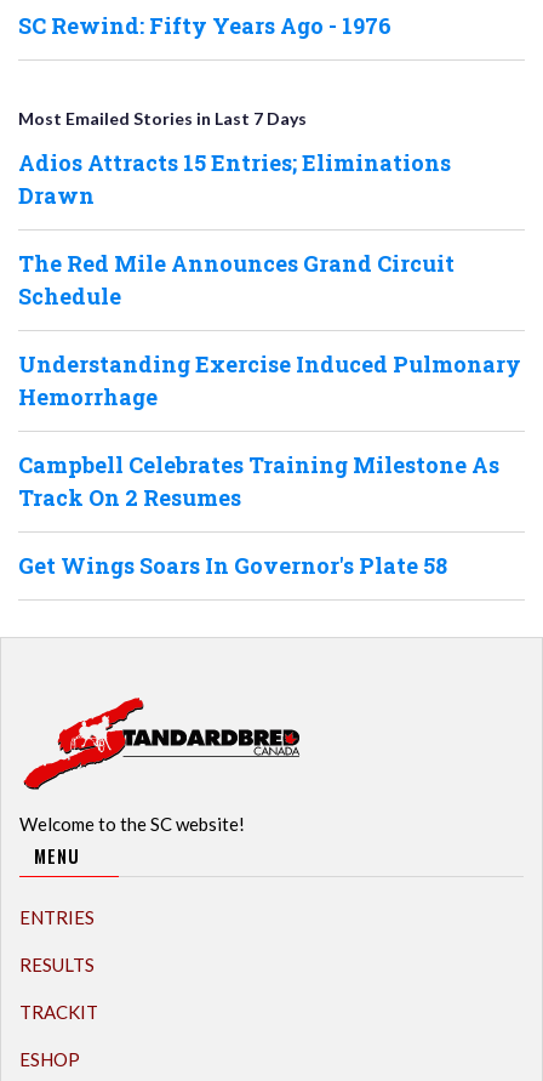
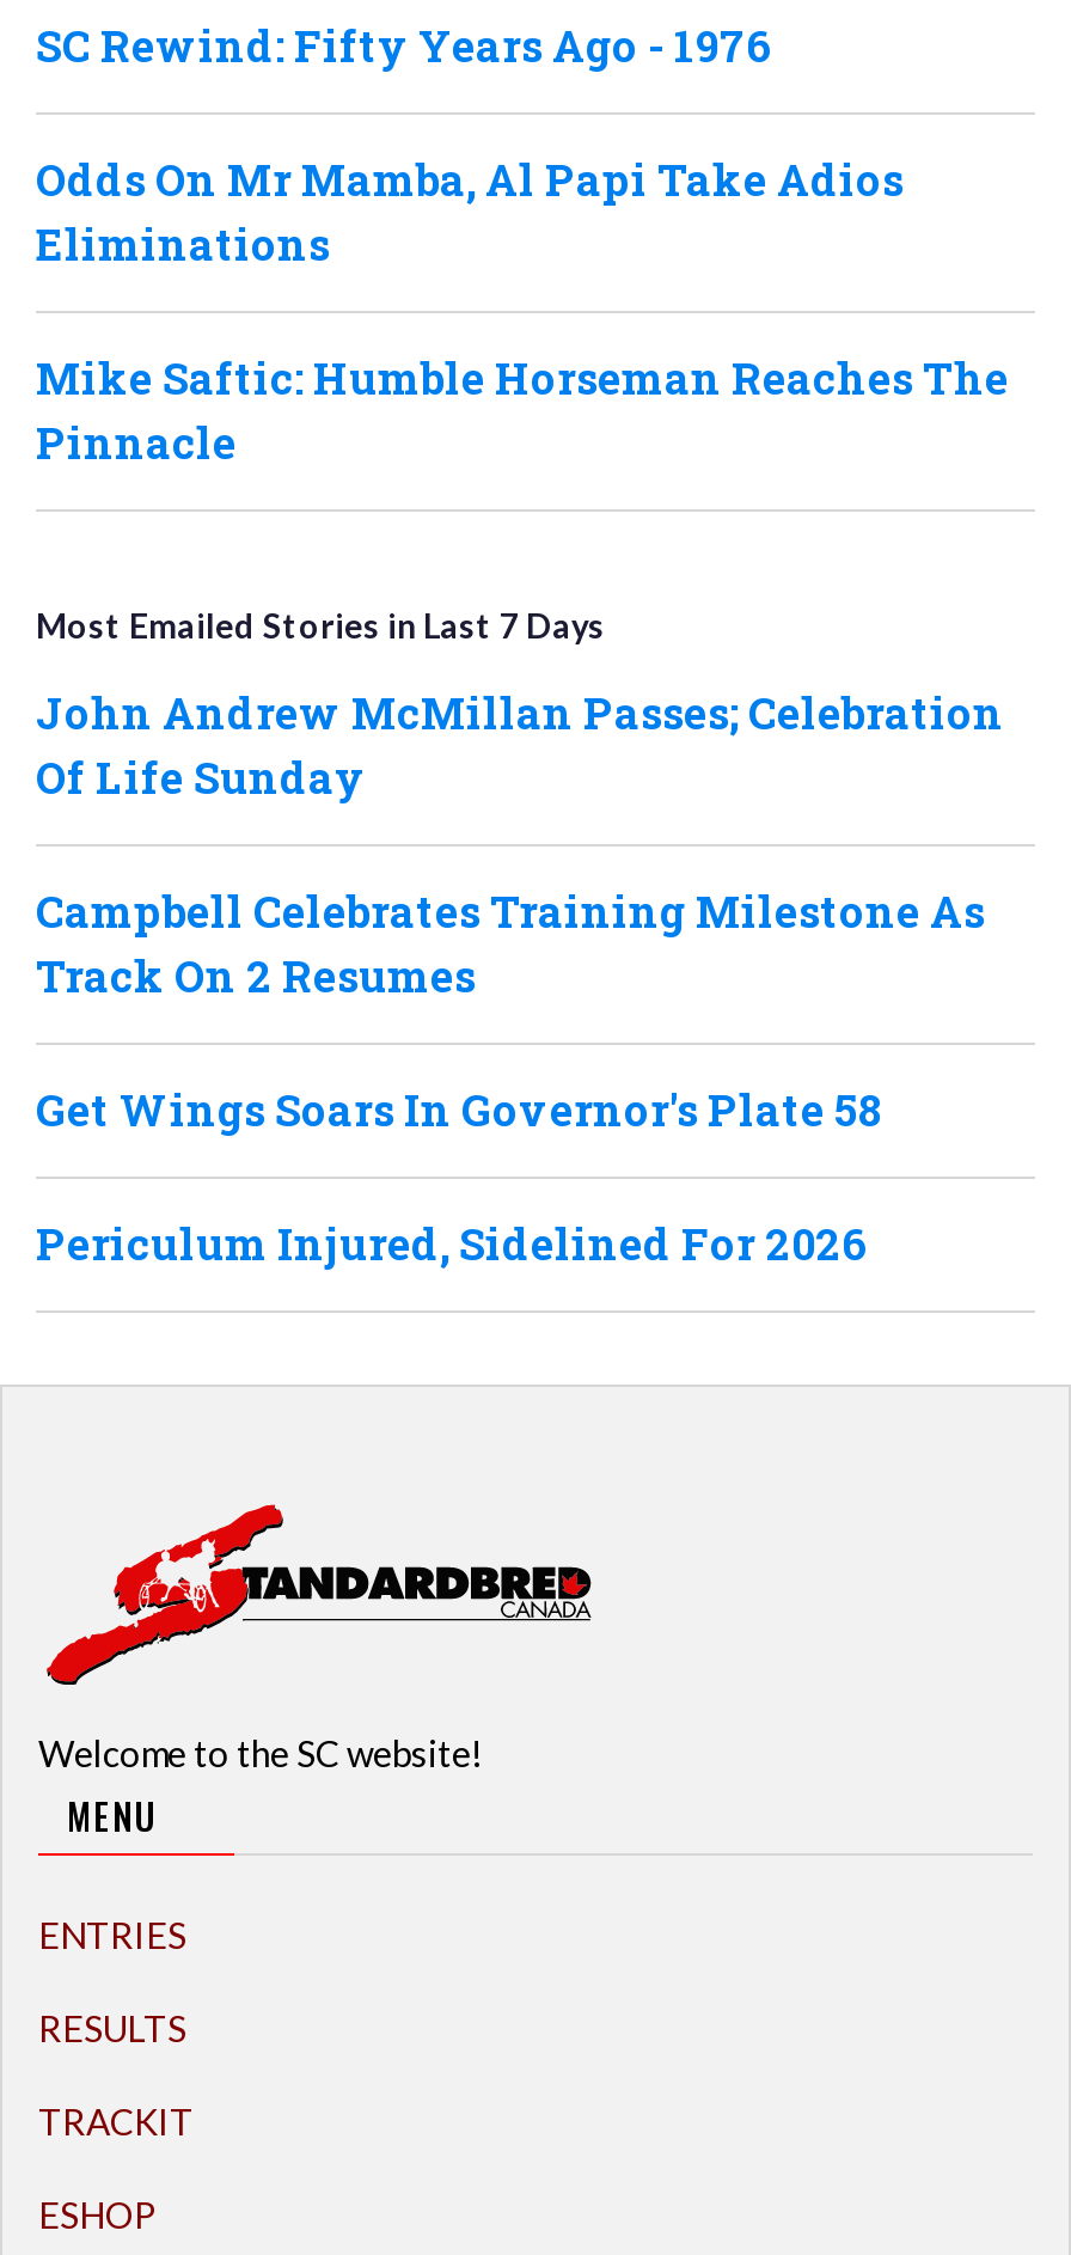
none -> [36,151,1009,472] Odds On Mr Mamba, Al Papi Take Adios | Eliminations | Mike Saftic: Humble Horseman Reaches The | Pinnacle
moved [18,108,307,129] -> [36,606,605,646]: Most Emailed Stories in Last 7 Days
[18,148,521,412] Adios Attracts 15 Entries; Eliminations | Drawn | The Red Mile Announces Grand Circuit | Schedule | Understanding Exercise Induced Pulmonary | Hemorrhage -> [36,685,1004,807] John Andrew McMillan Passes; Celebration | Of Life Sunday
none -> [36,1215,868,1273] Periculum Injured, Sidelined For 2026

